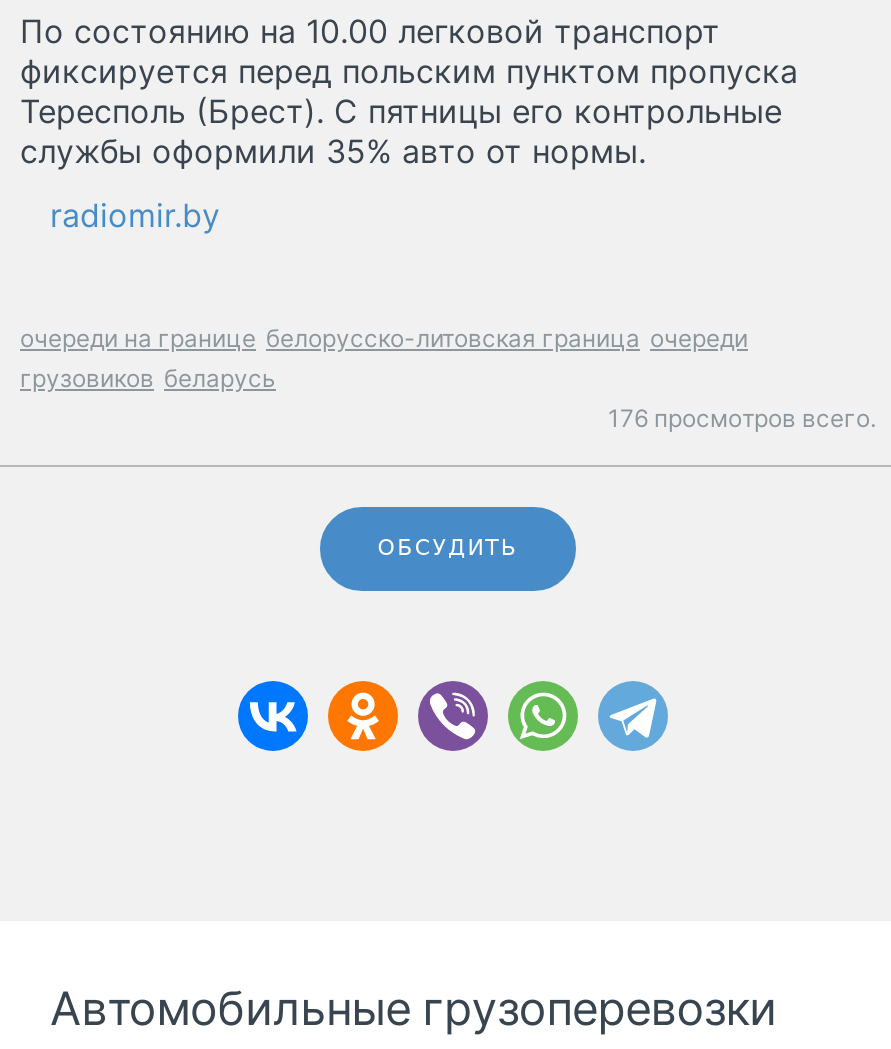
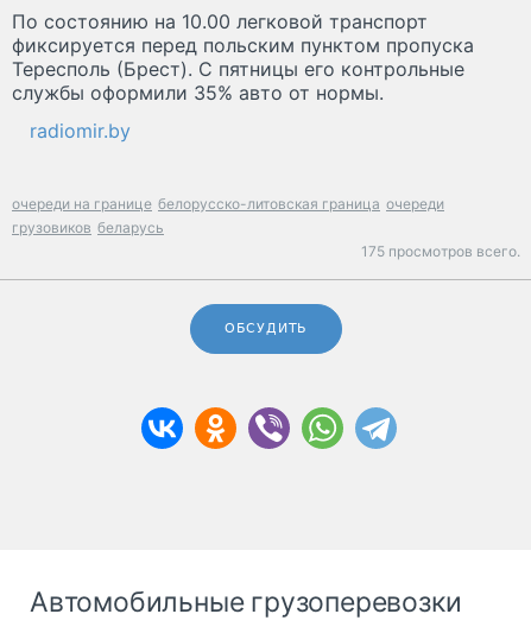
[608,403,876,433] 176 просмотров всего. -> [361,242,520,260] 175 просмотров всего.

